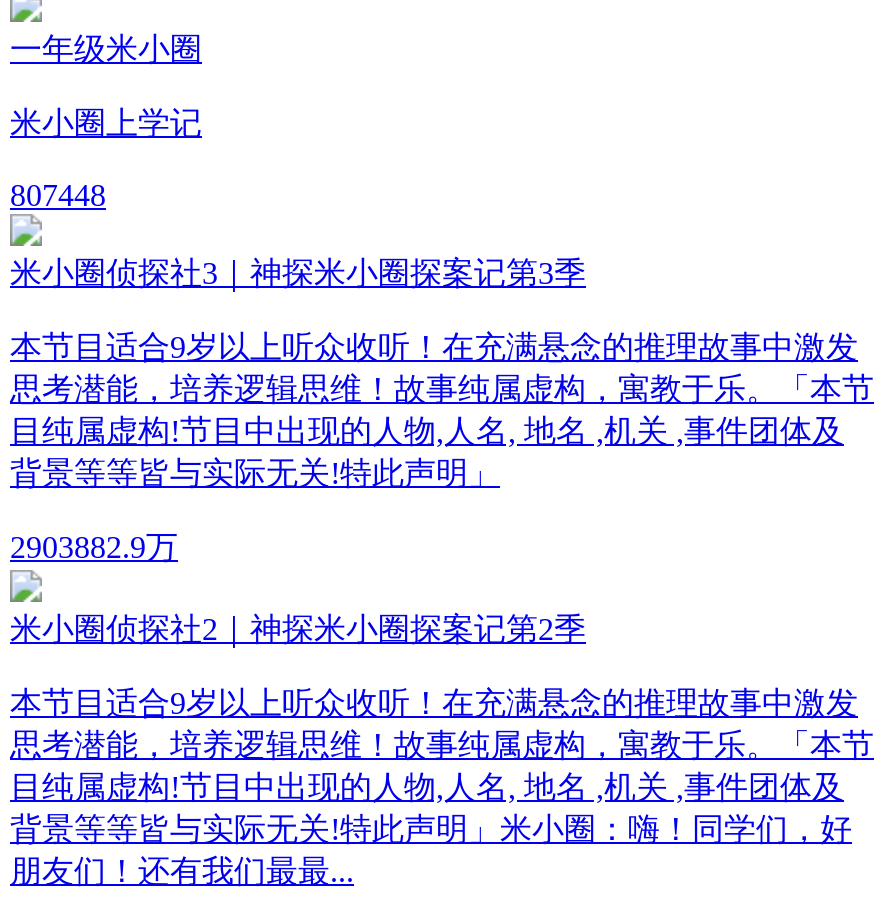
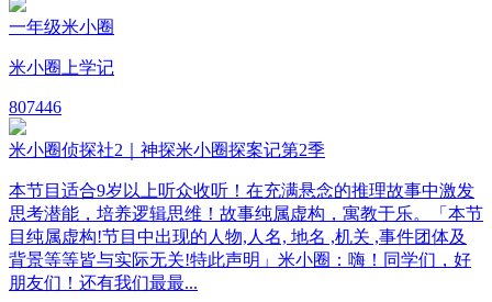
[10,178,874,564] 807448 | 米小圈侦探社3｜神探米小圈探案记第3季 | 本节目适合9岁以上听众收听！在充满悬念的推理故事中激发 | 思考潜能，培养逻辑思维！故事纯属虚构，寓教于乐。「本节 | 目纯属虚构!节目中出现的人物,人名, 地名 ,机关 ,事件团体及 | 背景等等皆与实际无关!特此声明」 | 2903882.9万 -> [9,98,62,116] 807446

